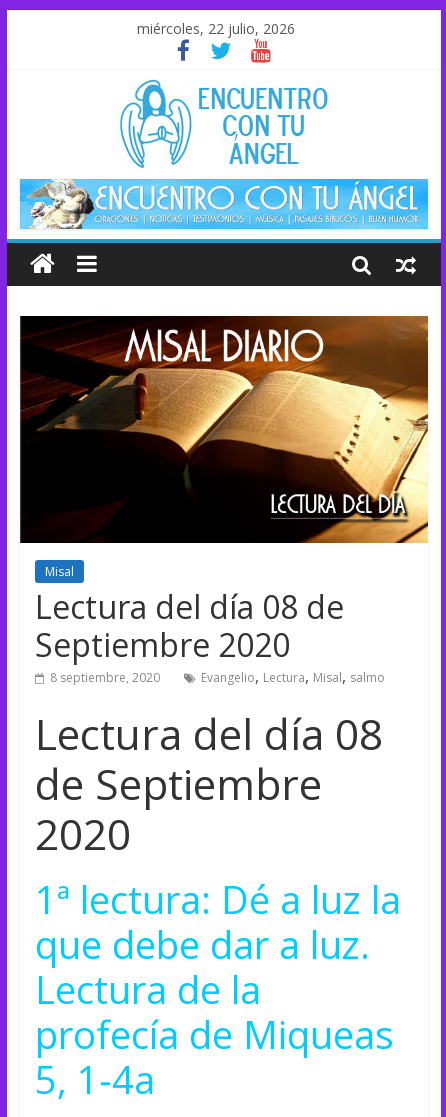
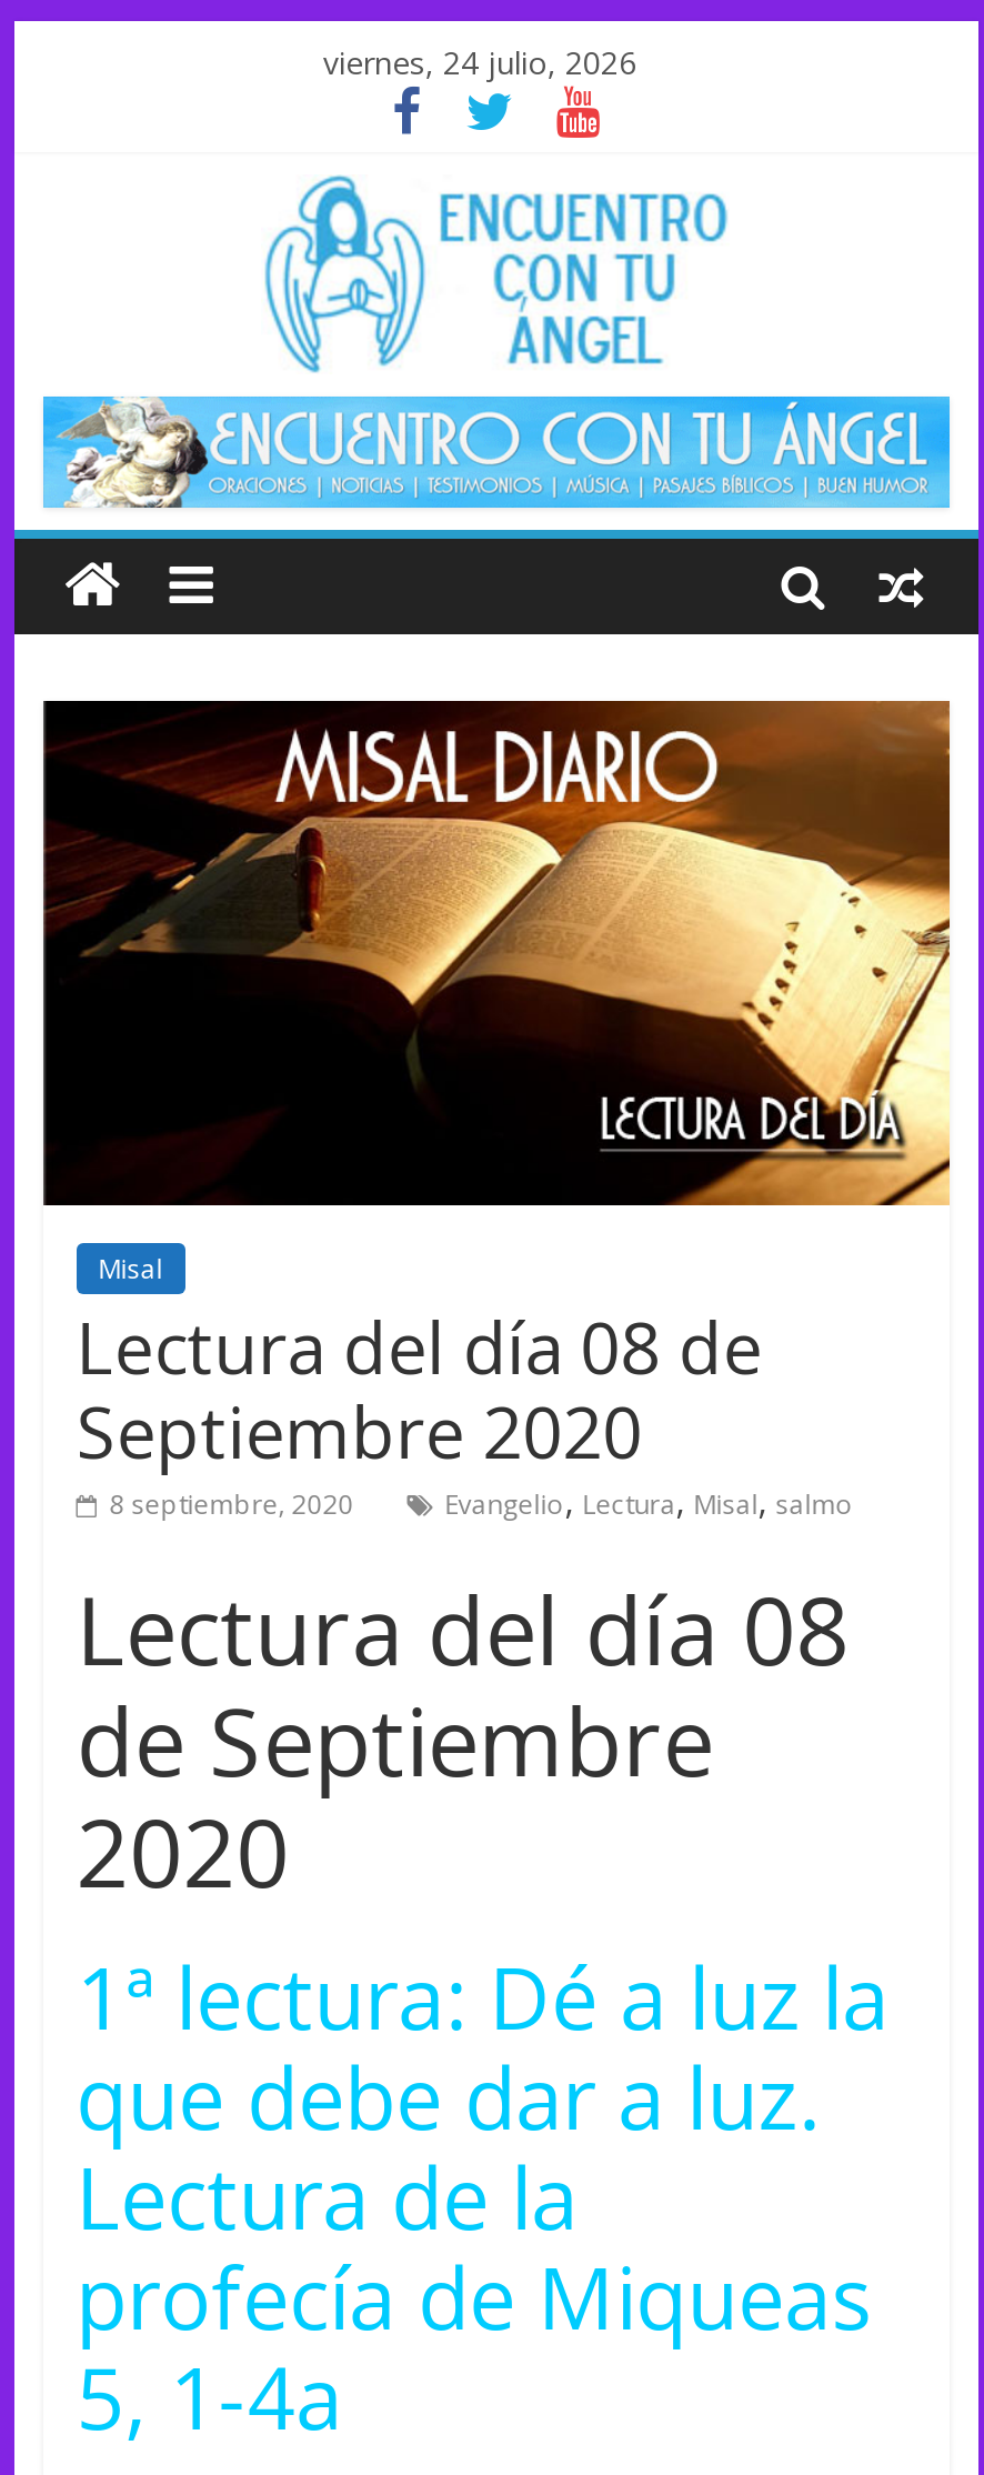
[137,19,295,38] miércoles, 22 julio, 2026 -> [323,41,636,83] viernes, 24 julio, 2026

